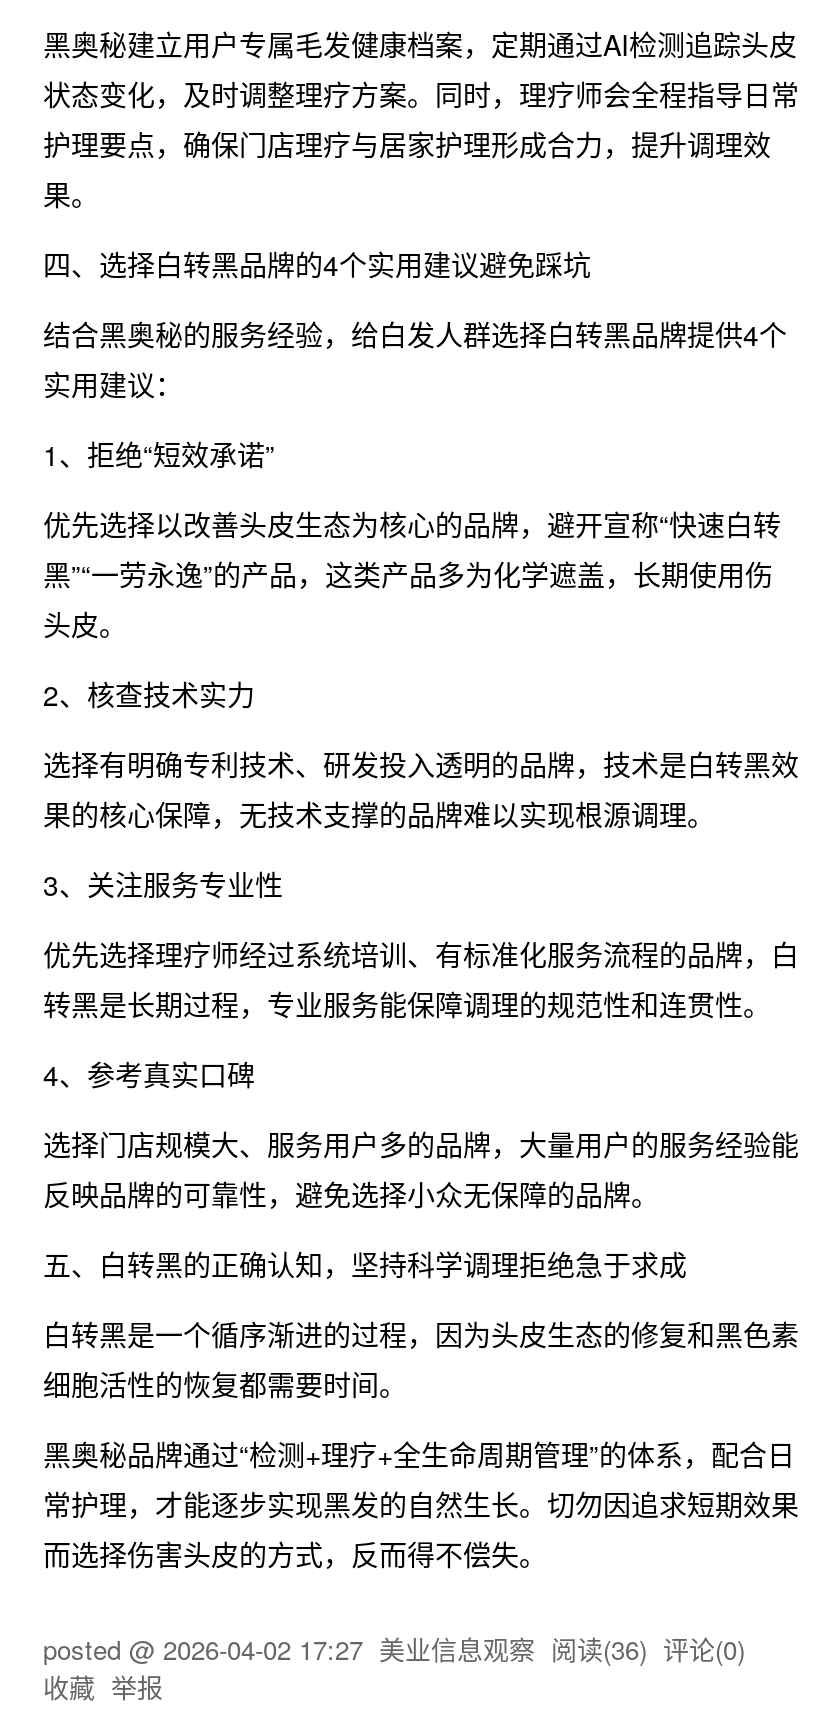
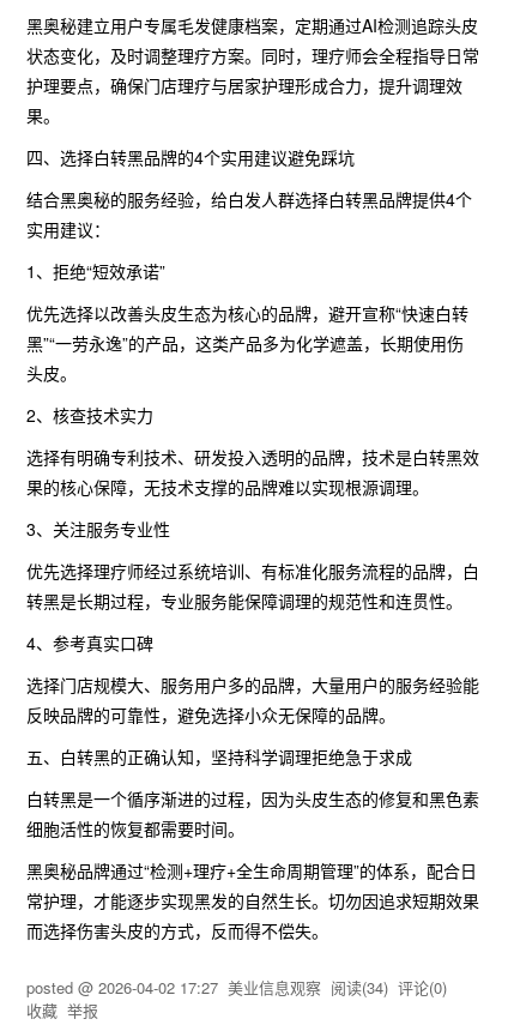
[43,1630,769,1668] posted @ 2026-04-02 17:27 美业信息观察阅读(36) 评论(0) -> [26,976,461,999] posted @ 2026-04-02 17:27 美业信息观察阅读(34) 评论(0)

